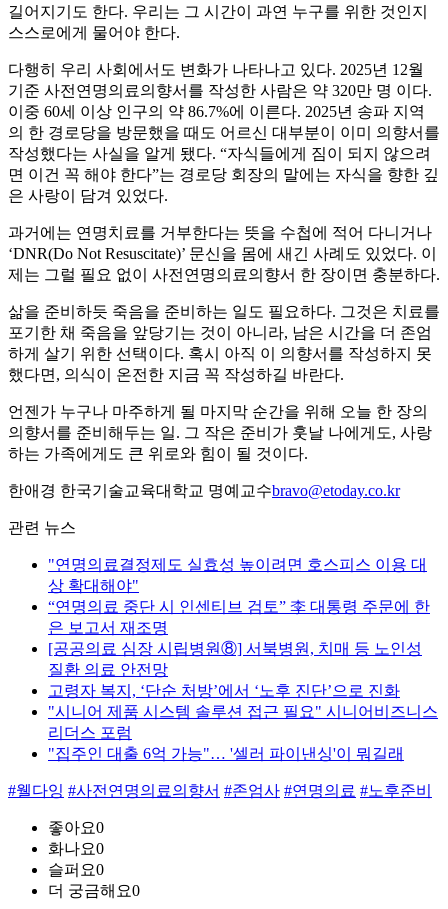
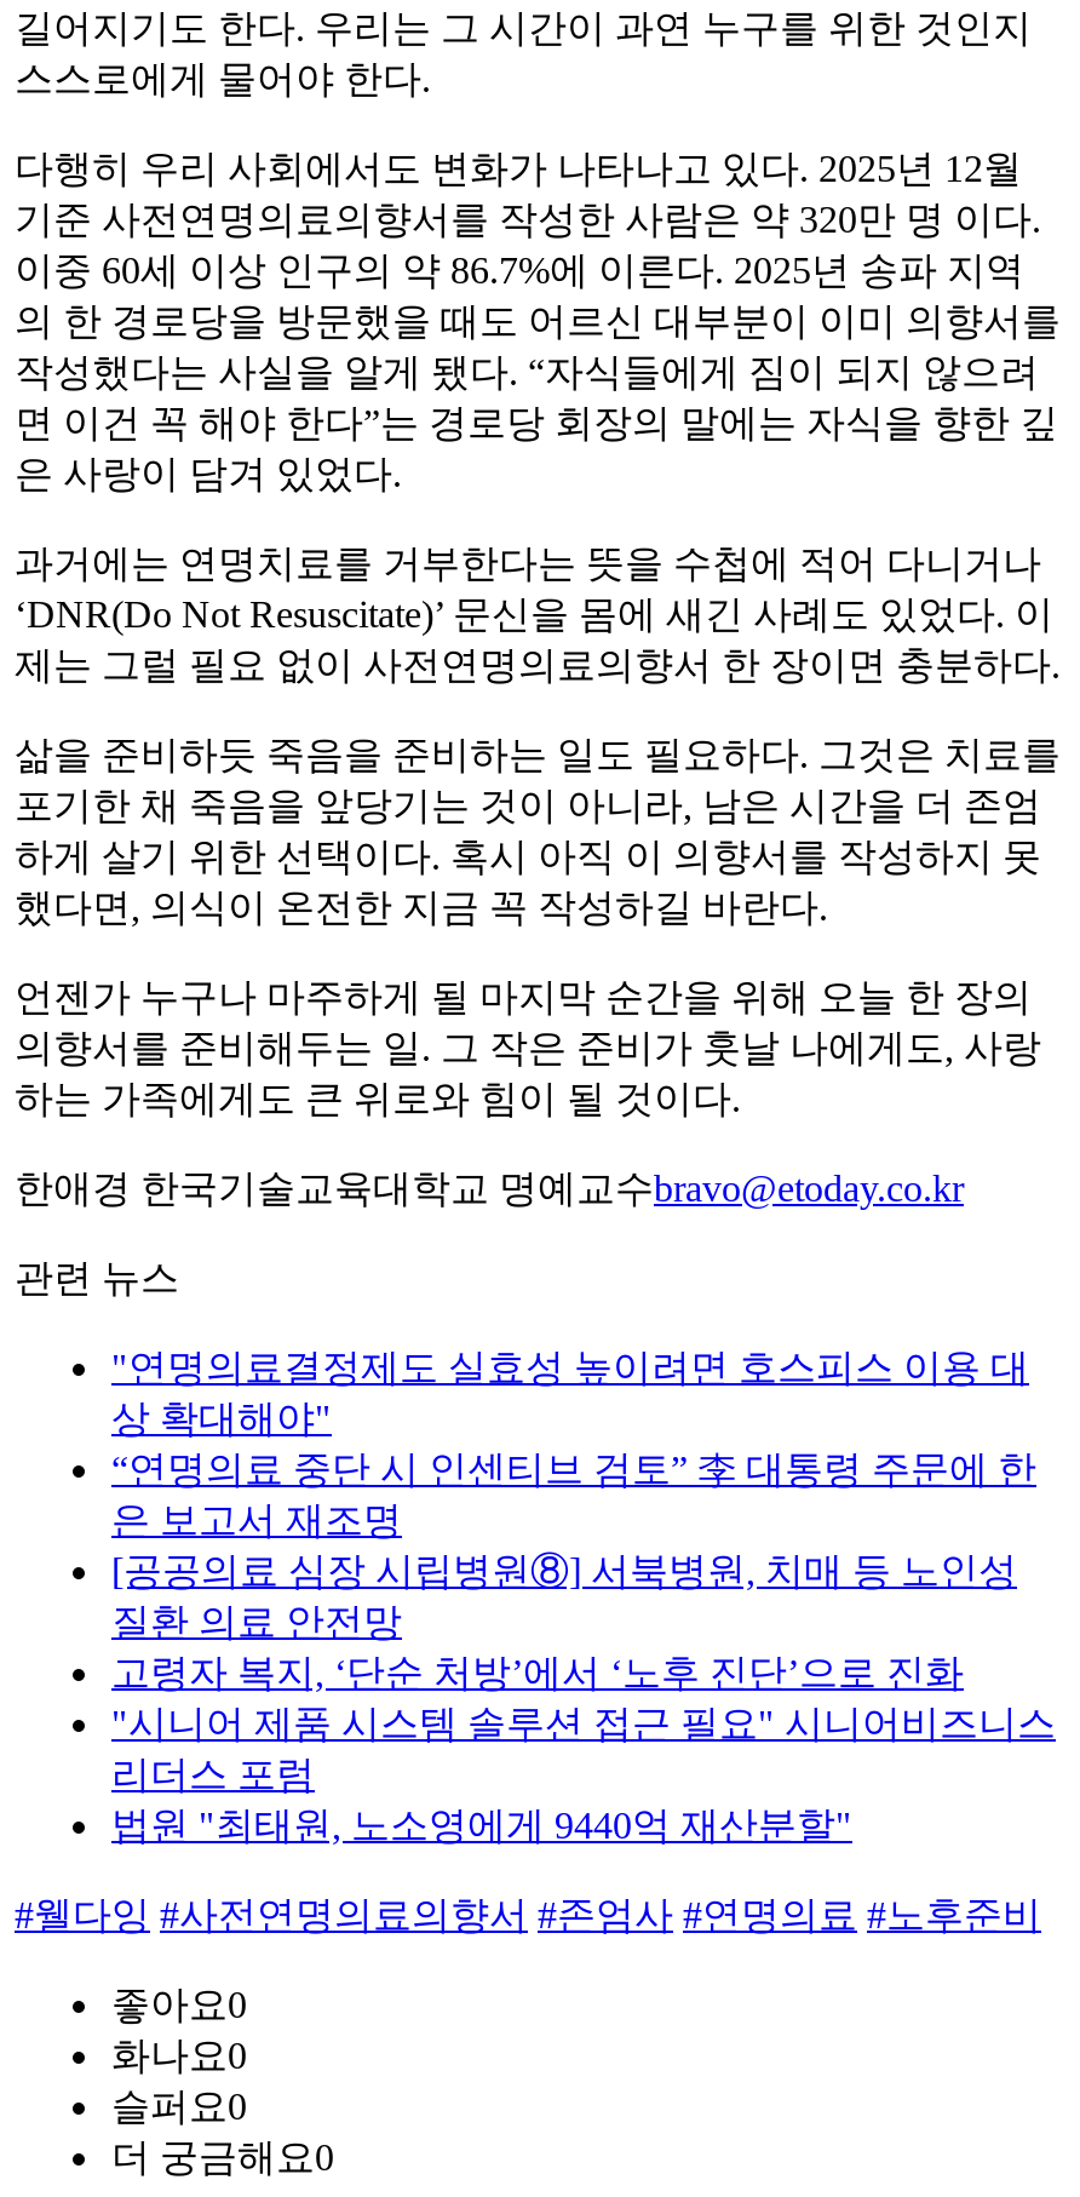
[48,745,404,762] "집주인 대출 6억 가능"… '셀러 파이낸싱'이 뭐길래 -> [111,1805,852,1846] 법원 "최태원, 노소영에게 9440억 재산분할"

